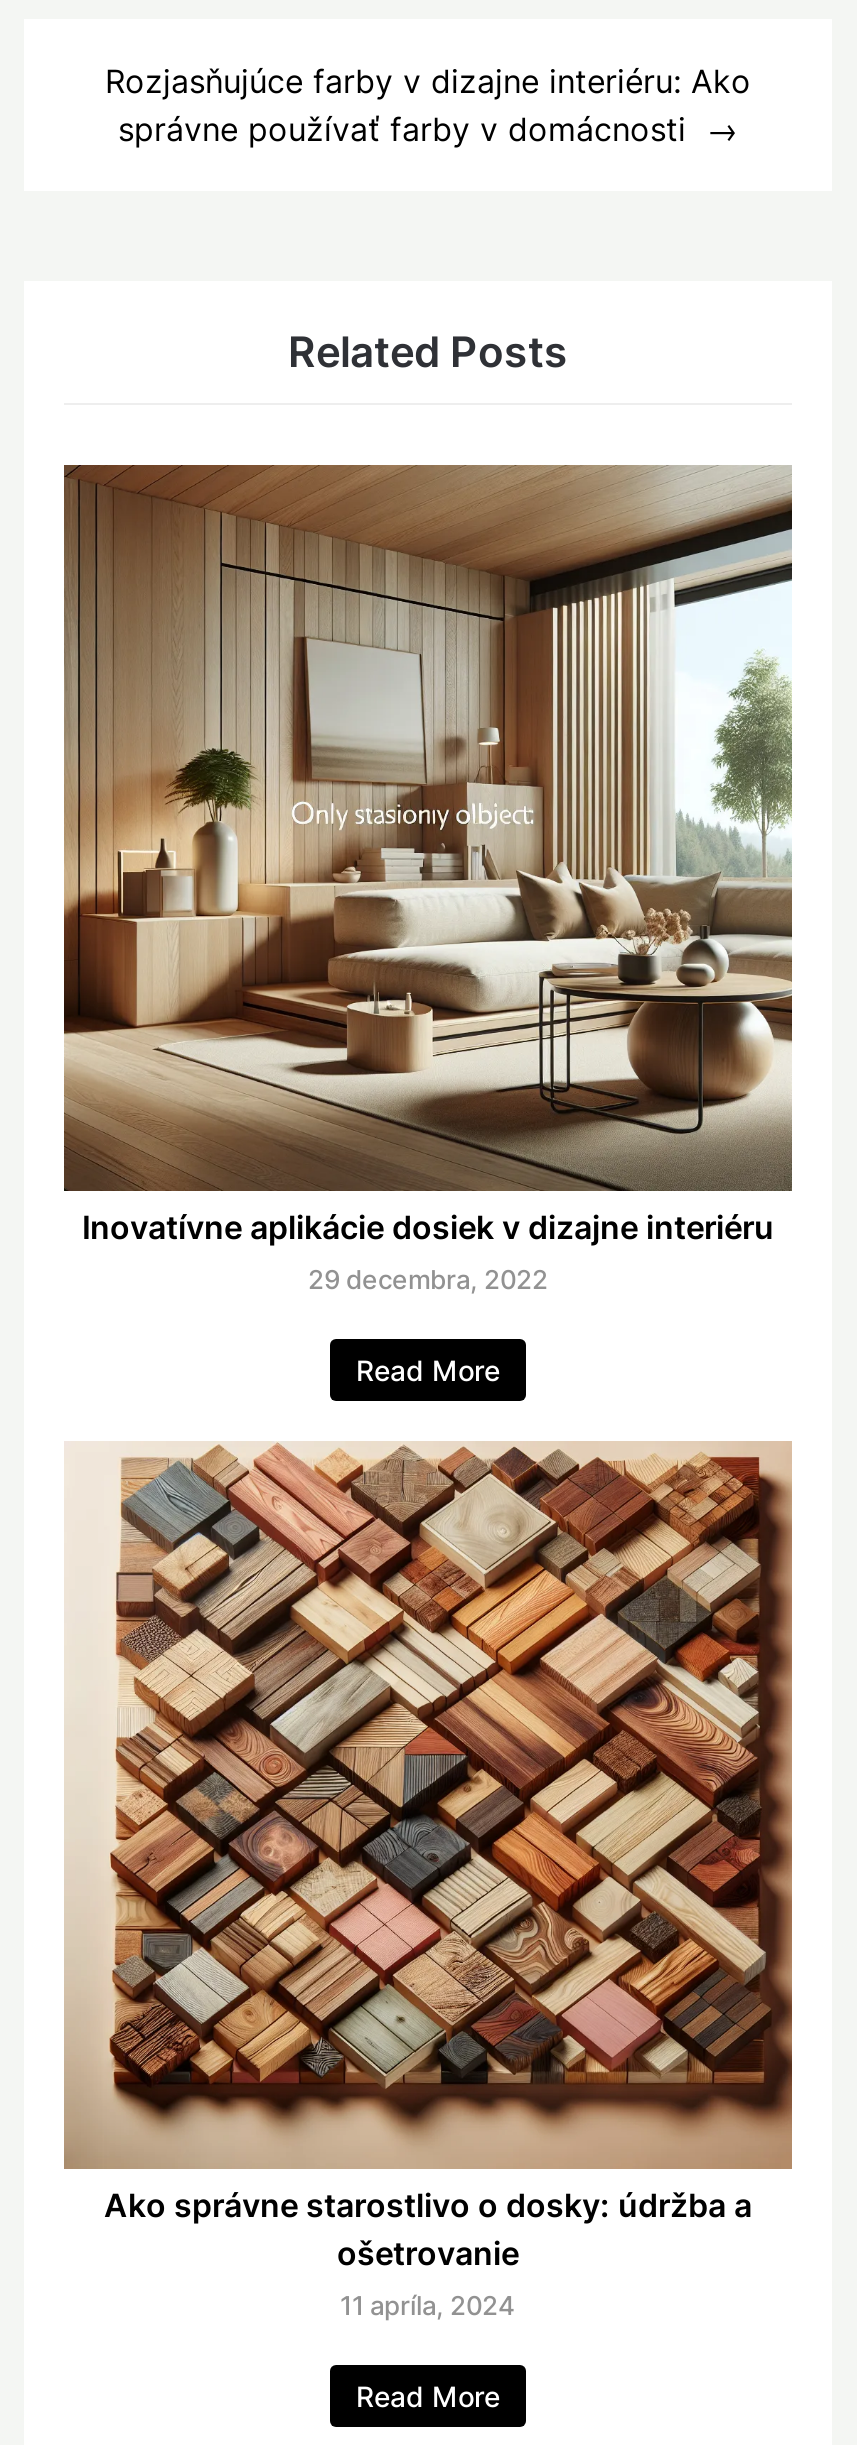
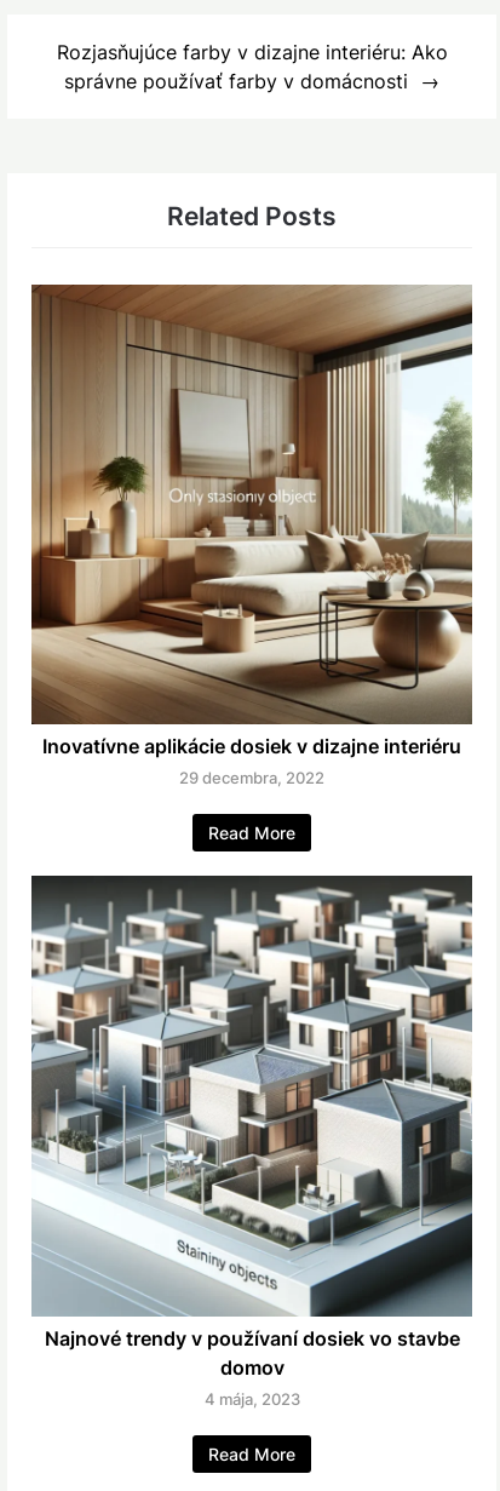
[64,1441,794,2320] [image] | Ako správne starostlivo o dosky: údržba a | ošetrovanie | 11 apríla, 2024 -> [30,874,473,1408] [image] | Najnové trendy v používaní dosiek vo stavbe | domov | 4 mája, 2023

